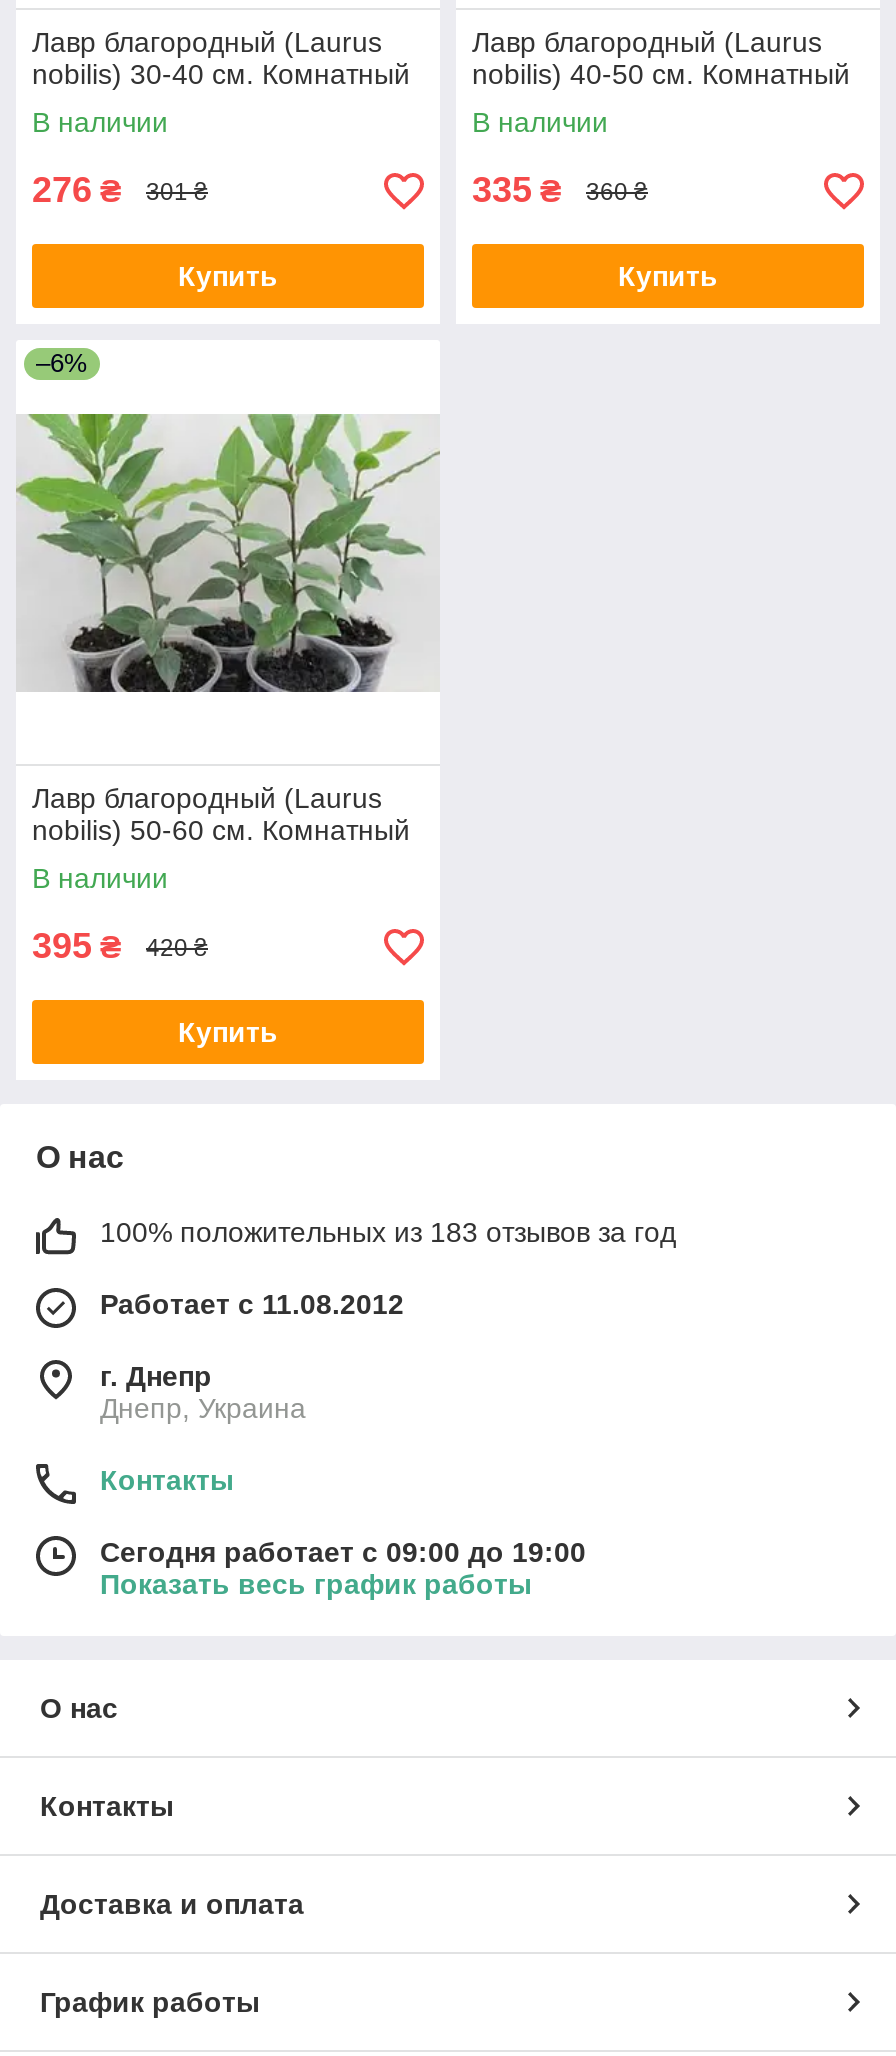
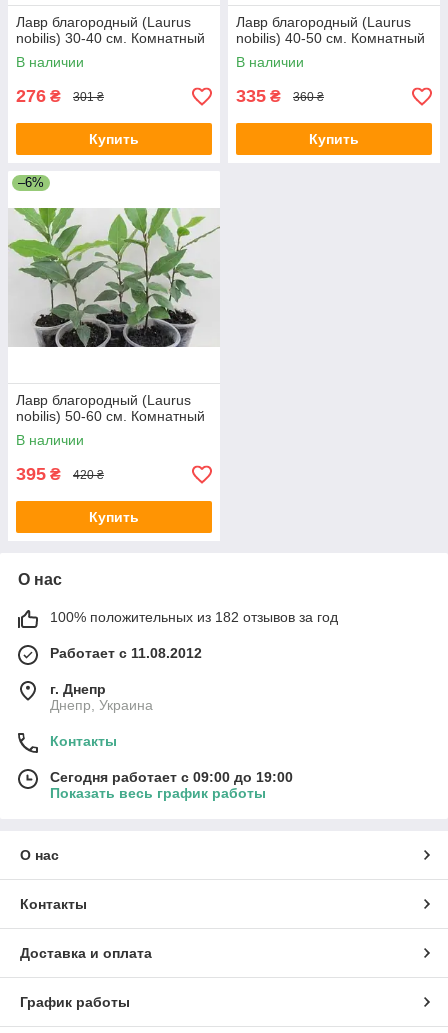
[100,1217,676,1249] 100% положительных из 183 отзывов за год -> [50,609,338,625] 100% положительных из 182 отзывов за год

